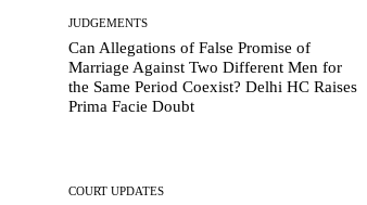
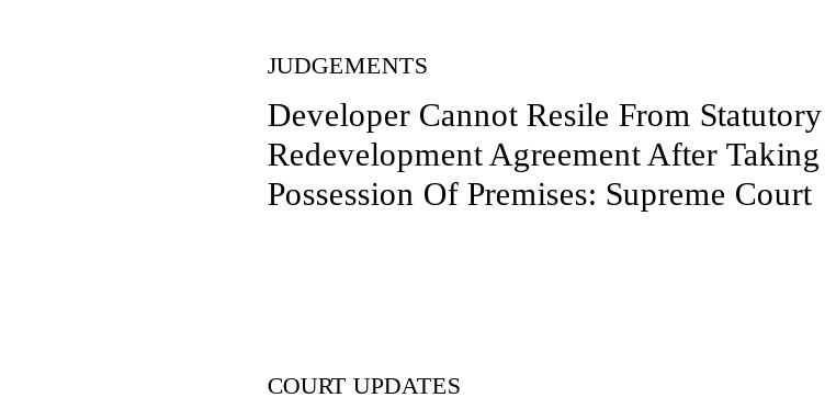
[69,39,358,115] Can Allegations of False Promise of | Marriage Against Two Different Men for | the Same Period Coexist? Delhi HC Raises | Prima Facie Doubt -> [267,97,823,211] Developer Cannot Resile From Statutory | Redevelopment Agreement After Taking | Possession Of Premises: Supreme Court

